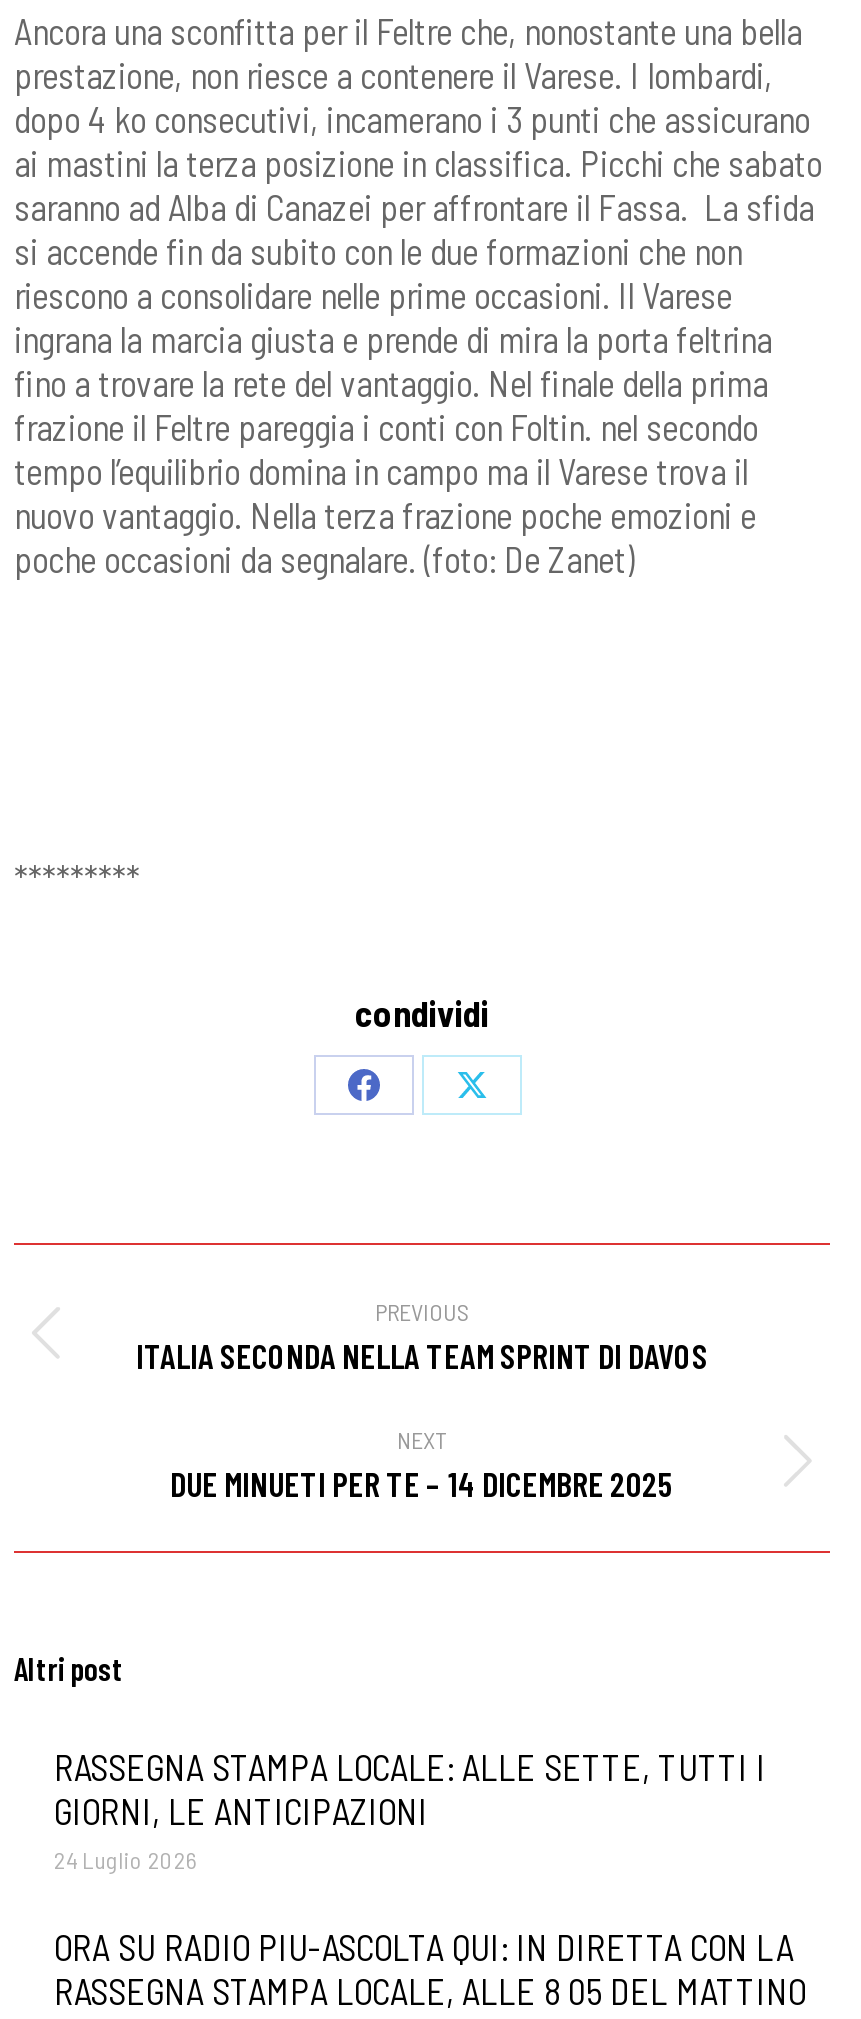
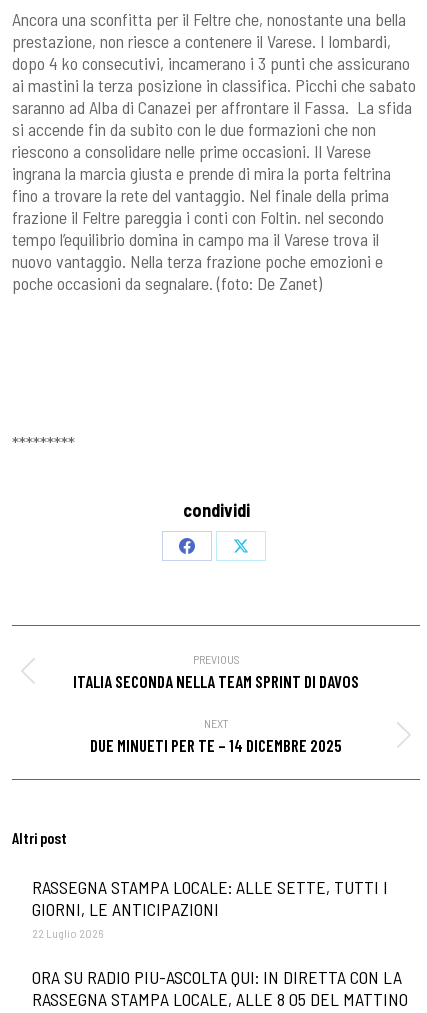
[54,1845,196,1873] 24 Luglio 2026 -> [32,926,103,940] 22 Luglio 2026

